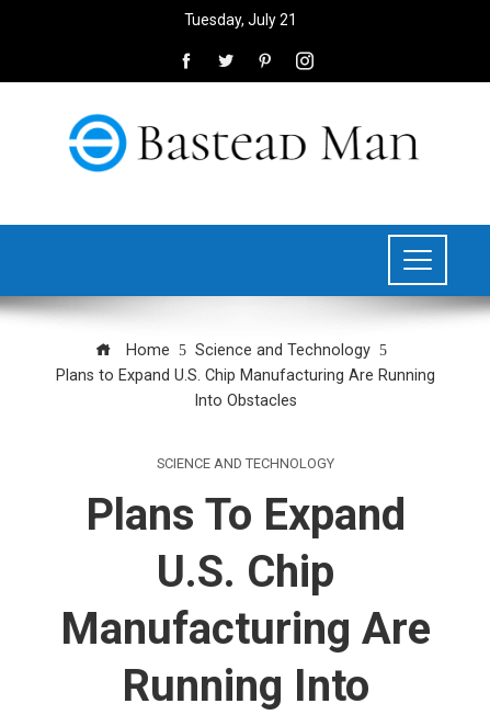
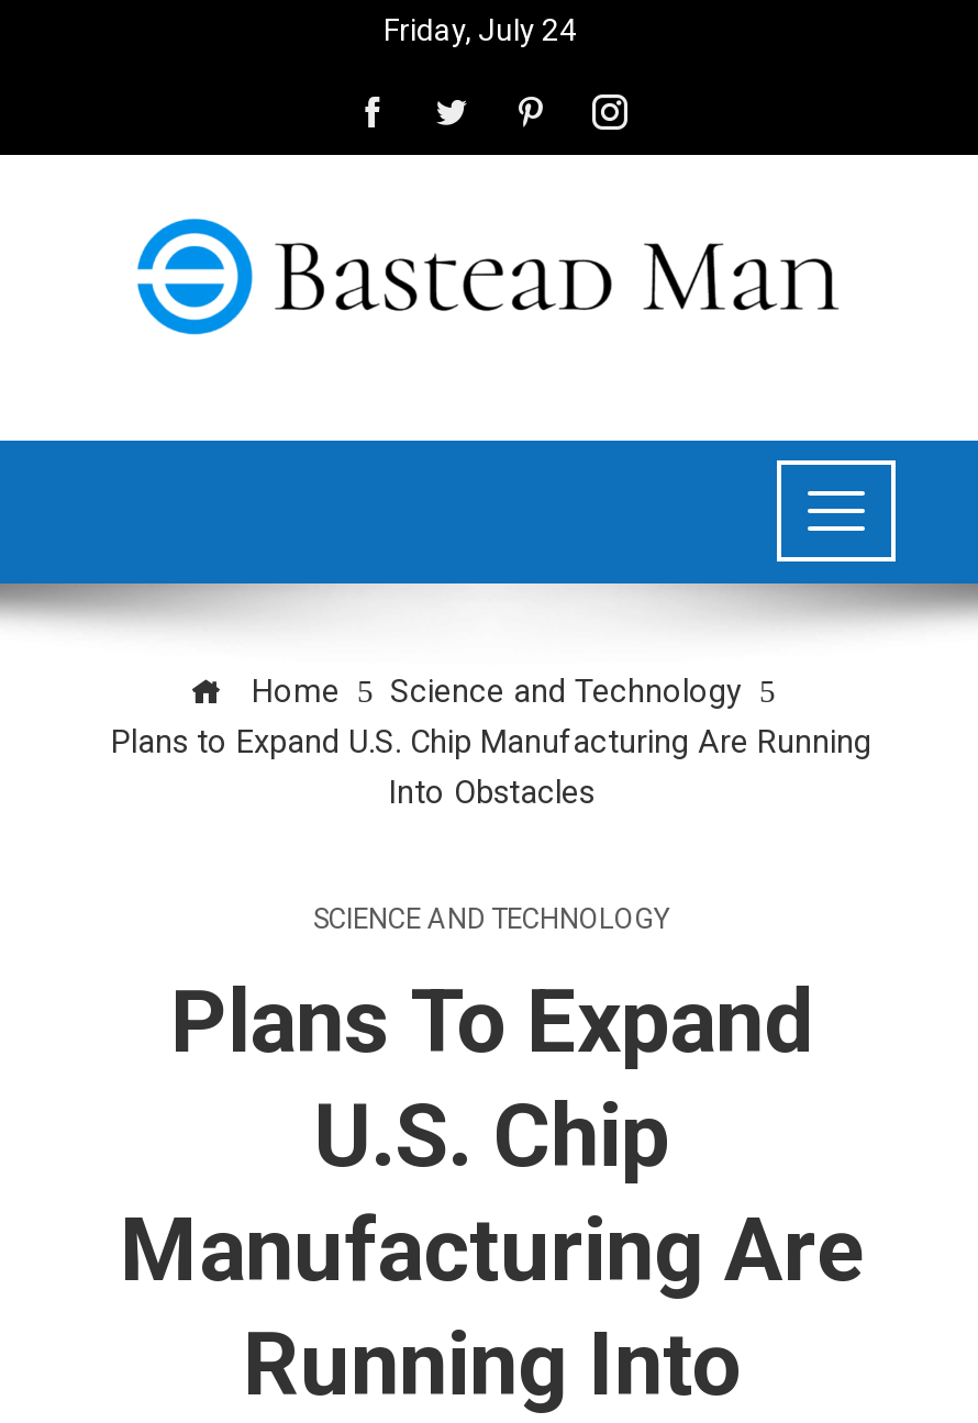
[184,11,297,29] Tuesday, July 21 -> [384,12,577,47] Friday, July 24

